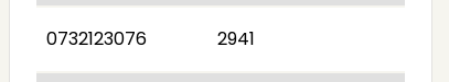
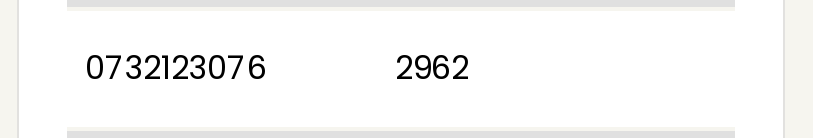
[217,26,255,51] 2941 -> [395,45,469,91] 2962

